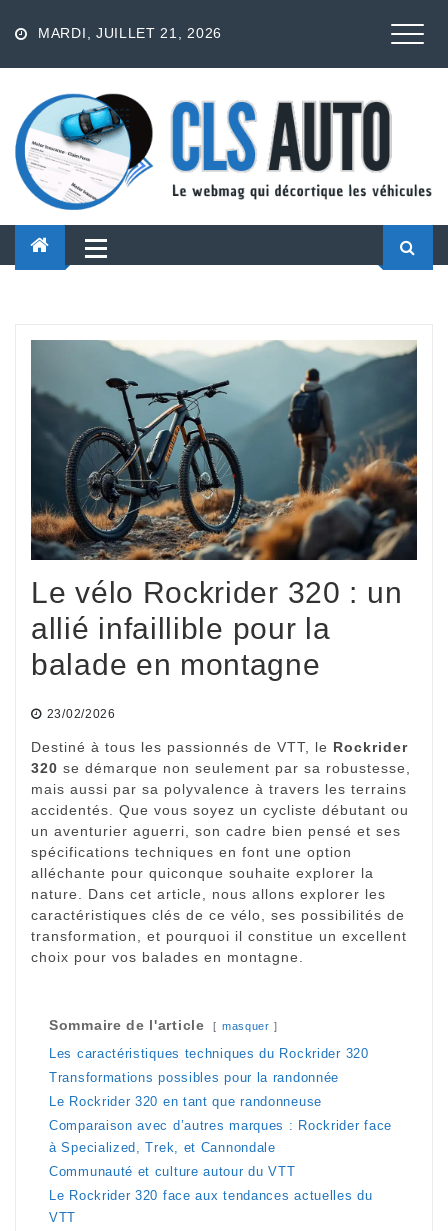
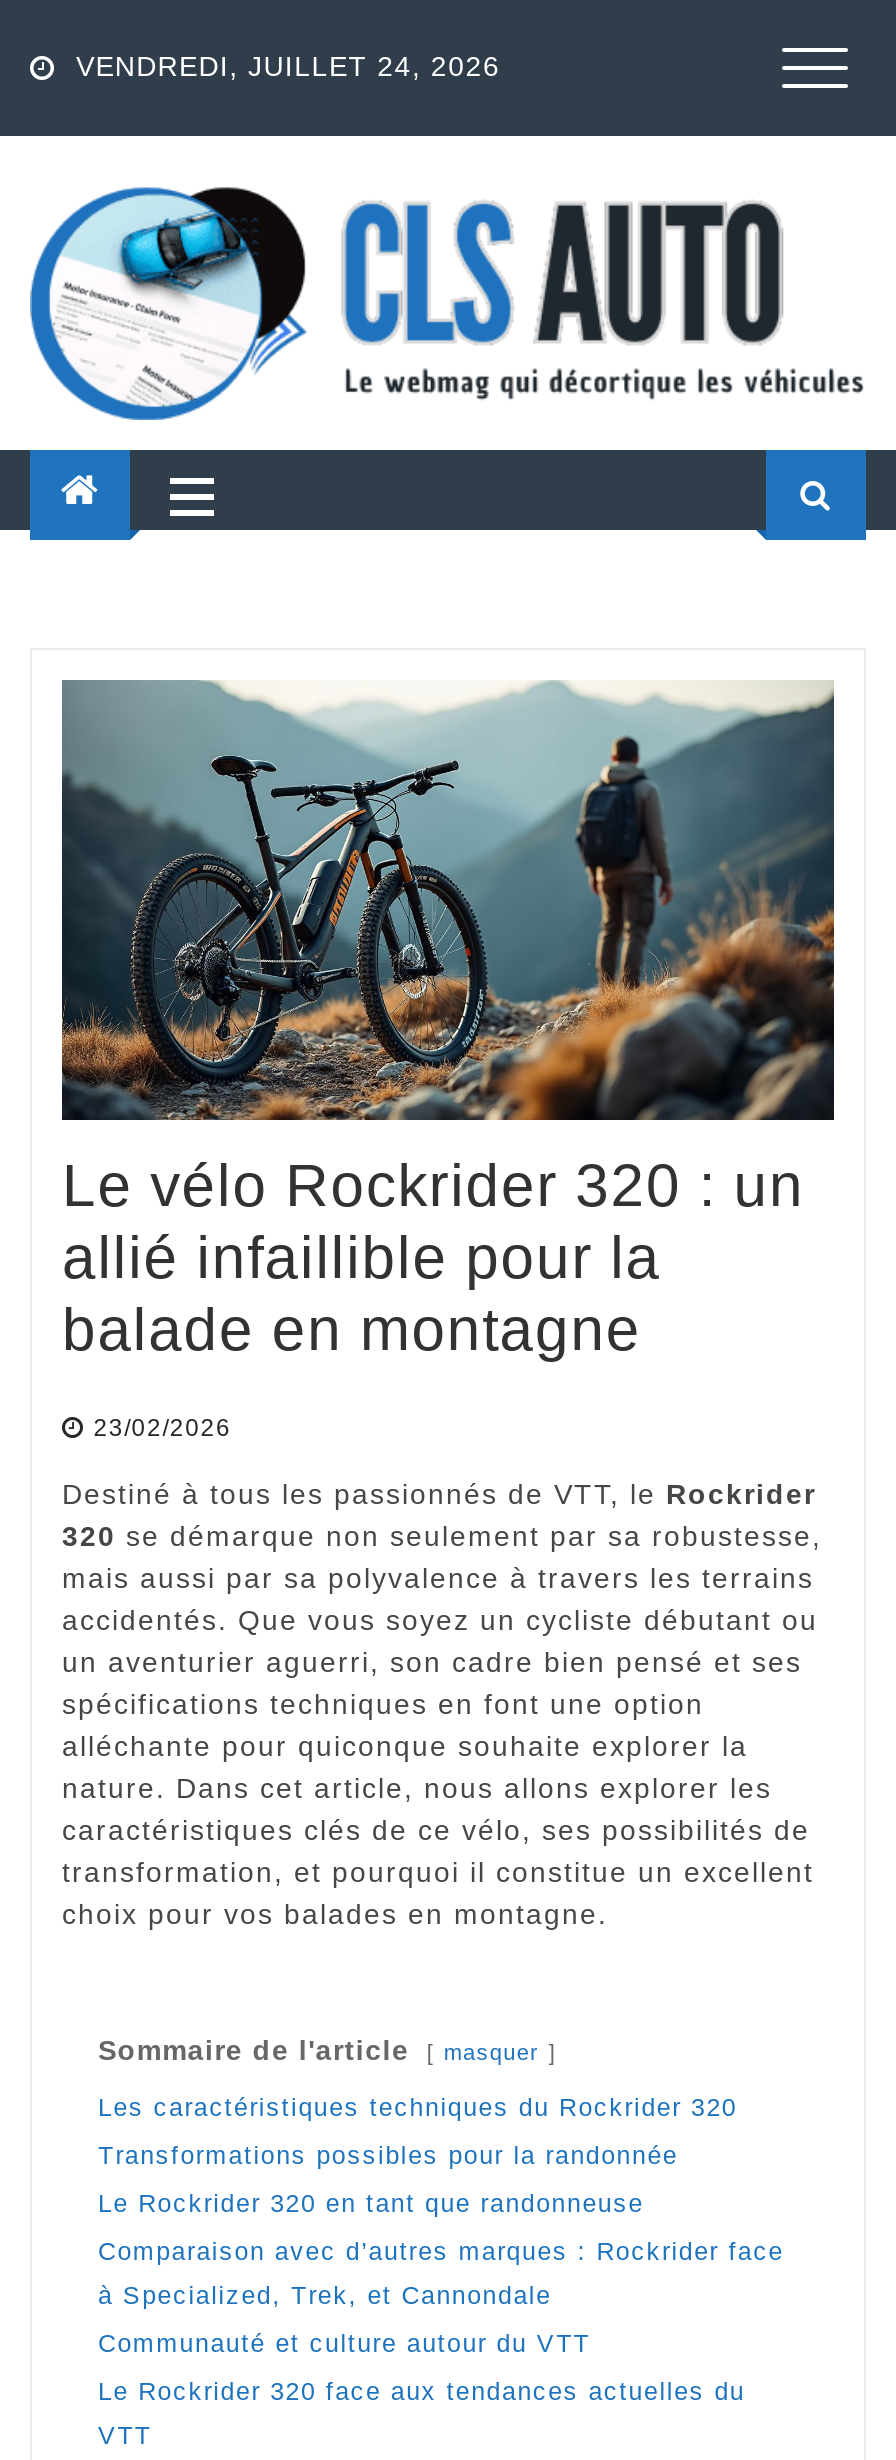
[38,24,222,40] MARDI, JUILLET 21, 2026 -> [76,49,500,81] VENDREDI, JUILLET 24, 2026

